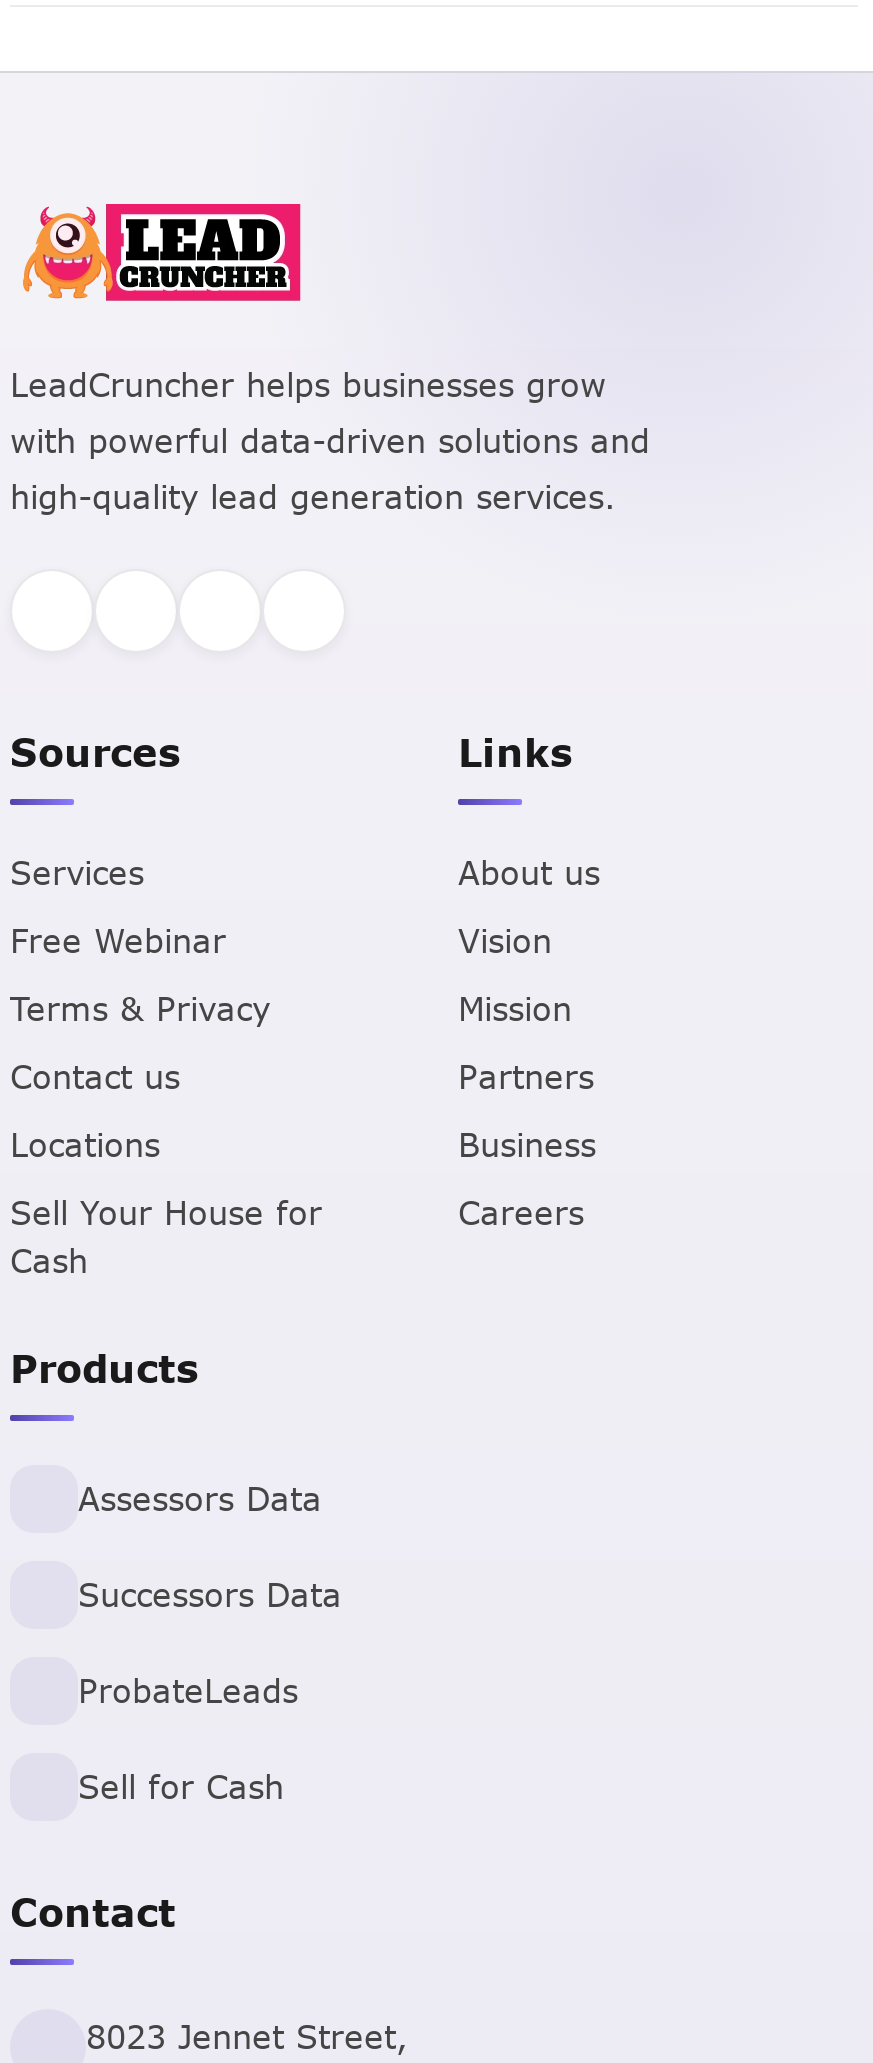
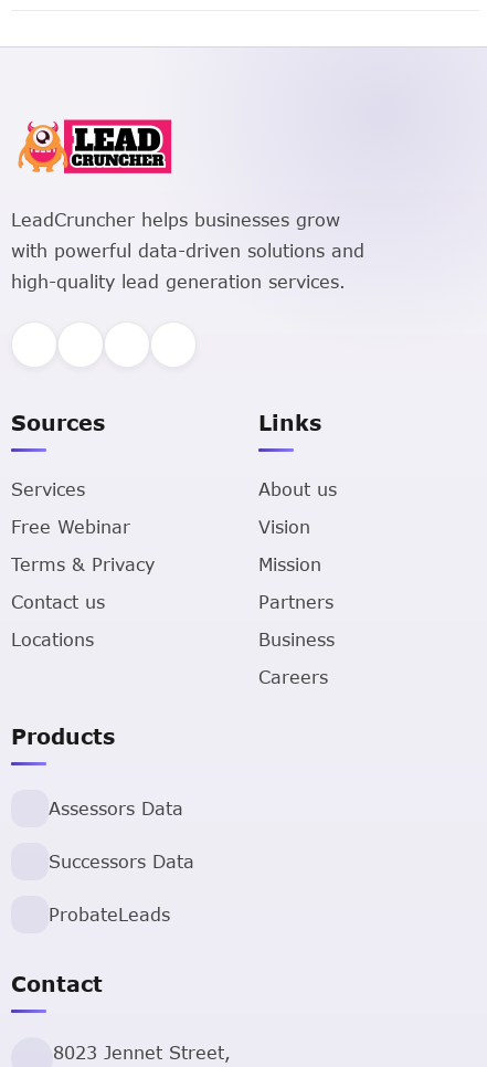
[10,1192,322,1278] Sell Your House for | Cash -> none
[78,1766,284,1804] Sell for Cash -> none

